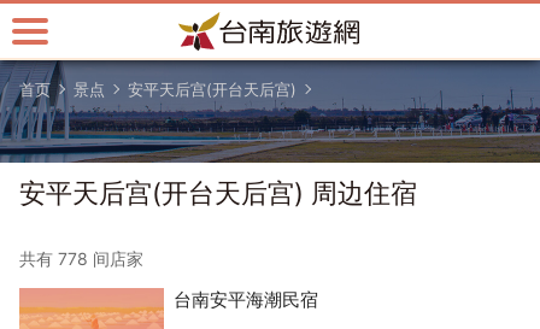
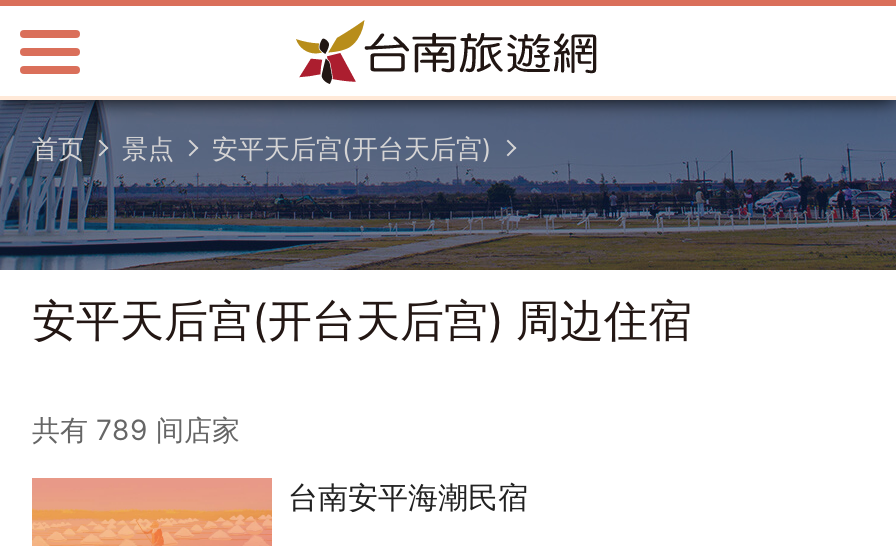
[19,248,143,269] 共有 778 间店家 -> [32,412,240,446] 共有 789 间店家

